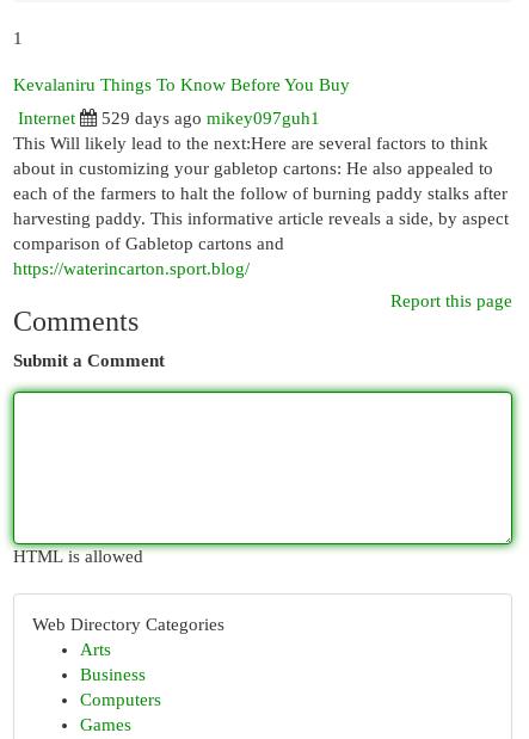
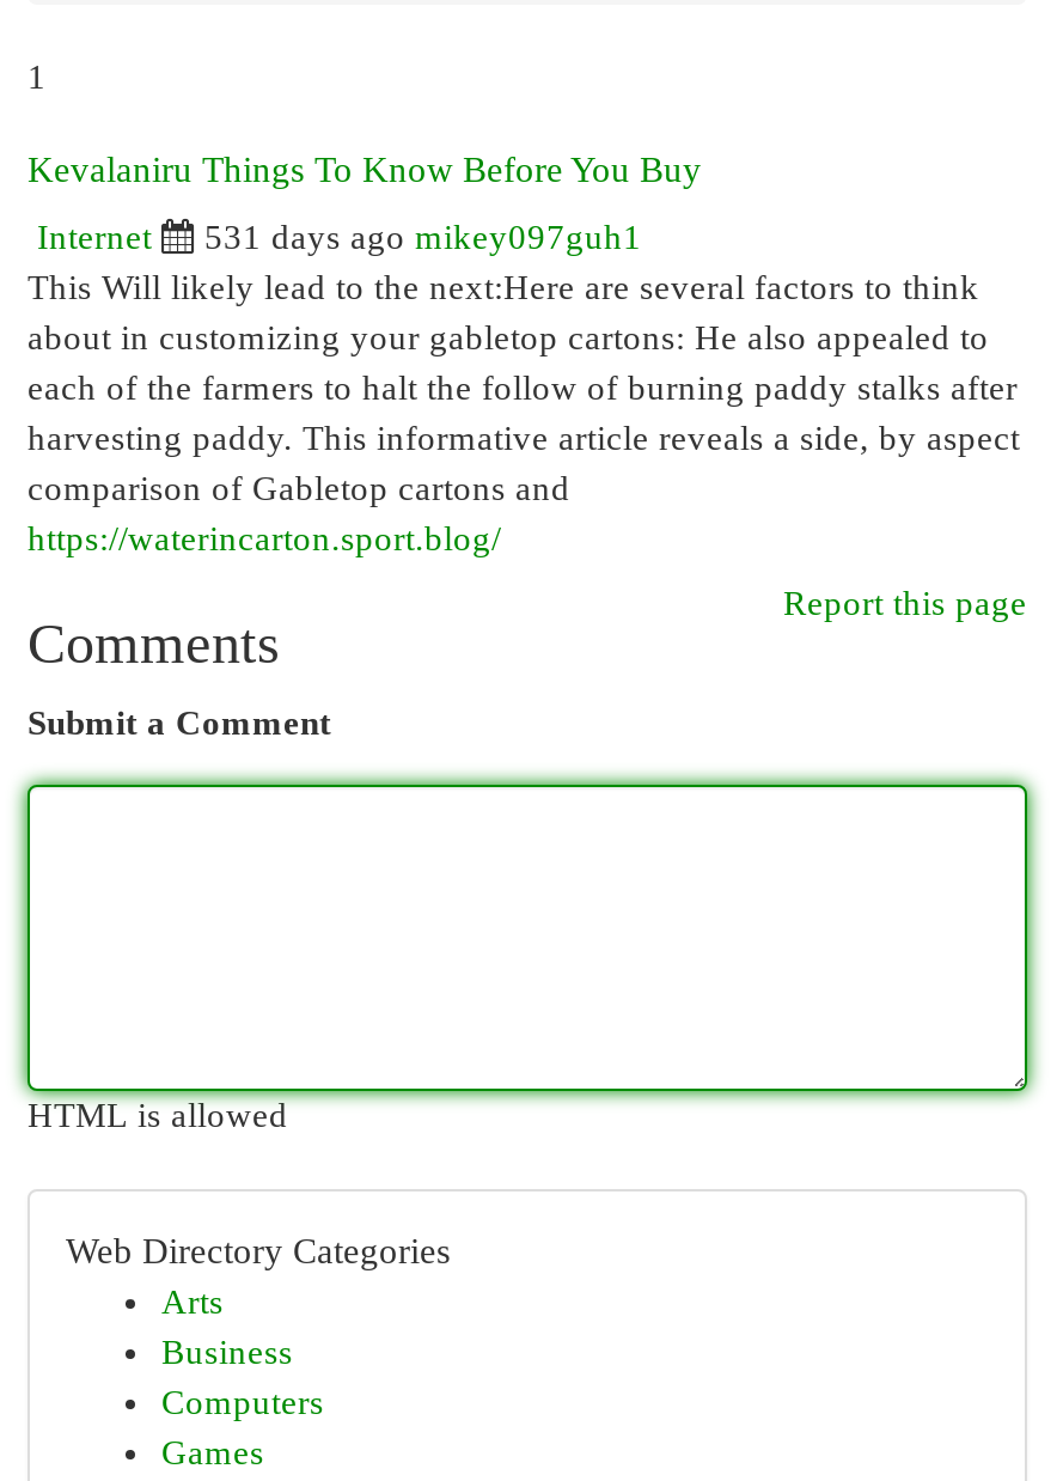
[102,109,320,128] 529 days ago mikey097guh1 -> [204,218,642,256] 531 days ago mikey097guh1

